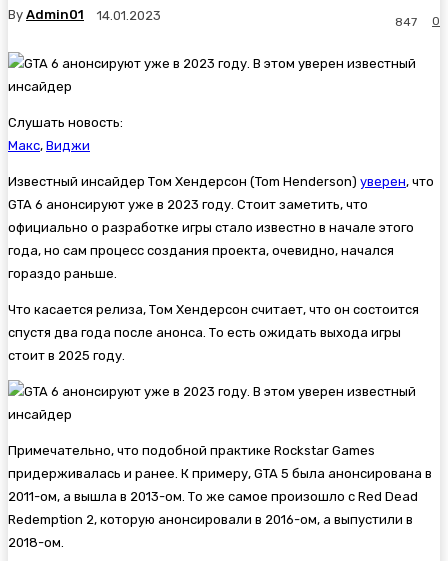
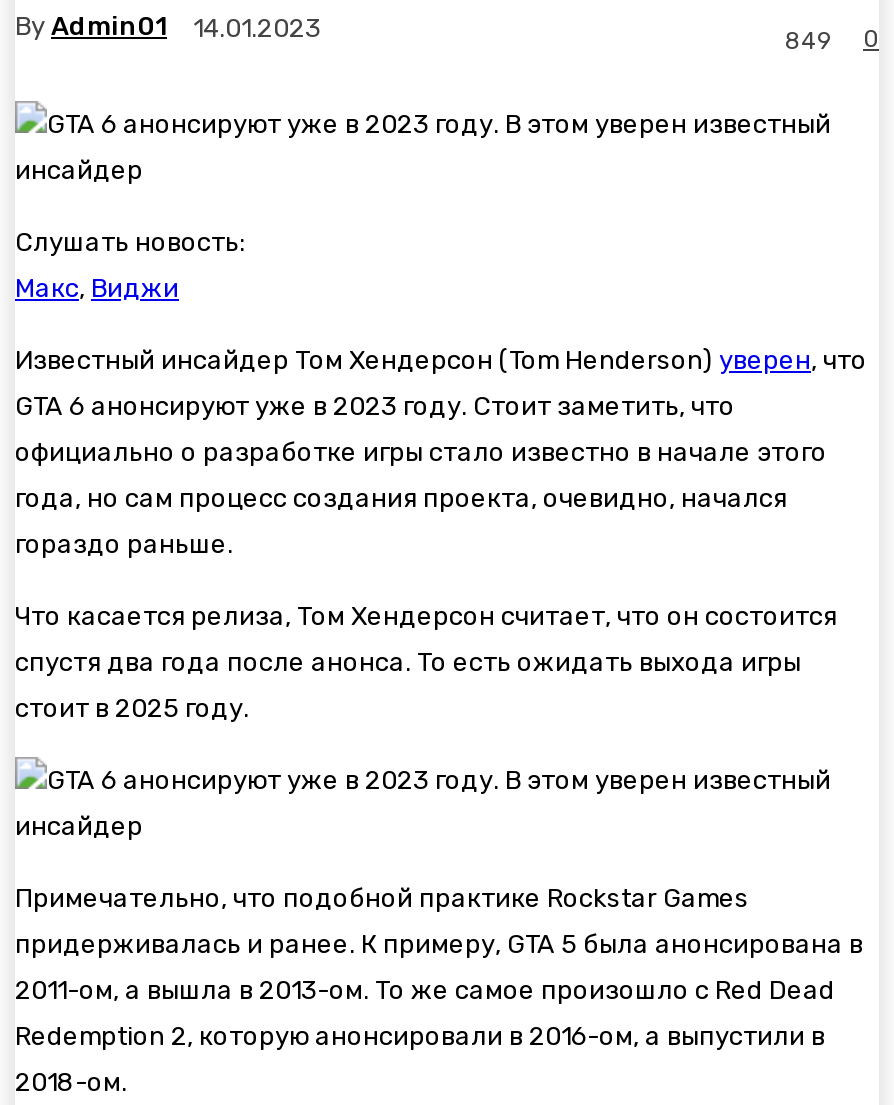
[395,14,440,29] 847 0 -> [785,24,879,54] 849 0

